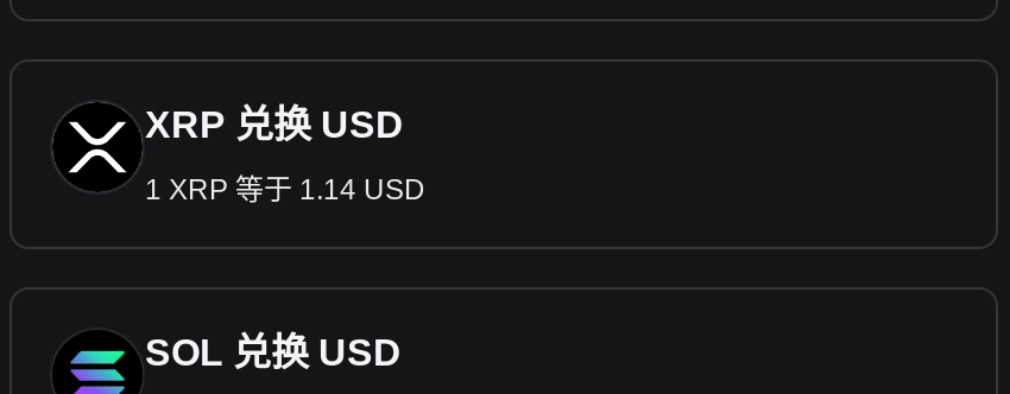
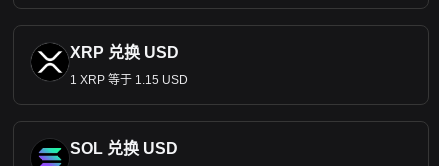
[145,173,425,206] 1 XRP 等于 1.14 USD -> [70,73,188,87] 1 XRP 等于 1.15 USD

